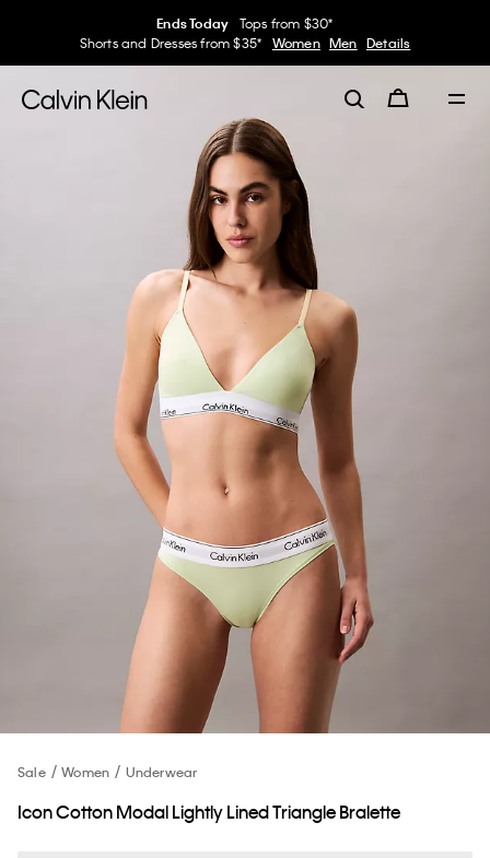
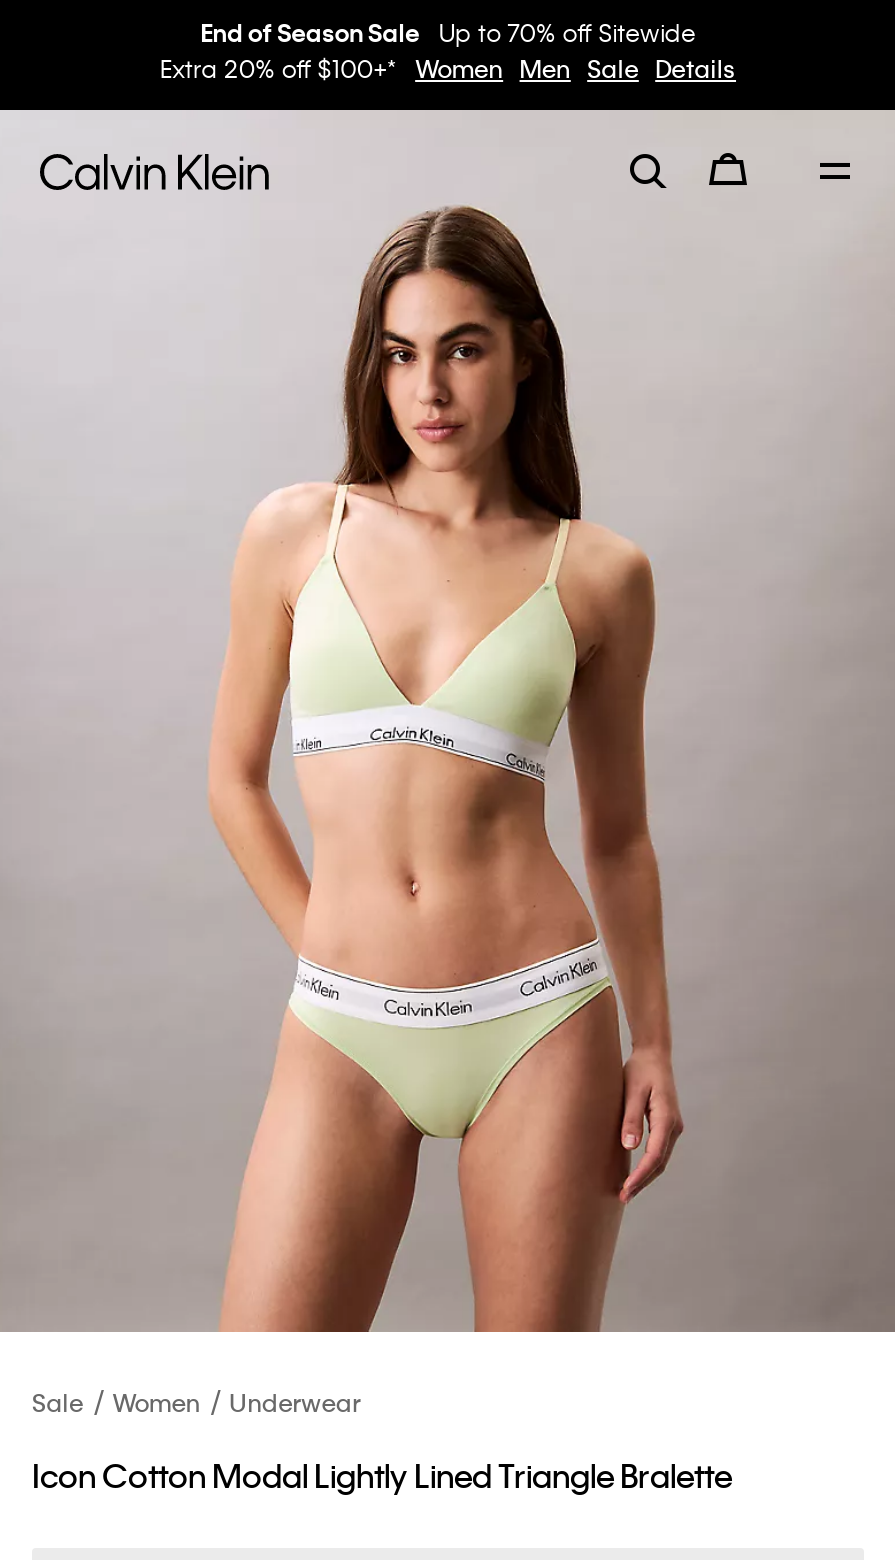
[80,14,410,51] Ends Today Tops from $30* | Shorts and Dresses from $35* Women Men Details -> [159,16,735,84] End of Season Sale Up to 70% off Sitewide | Extra 20% off $100+* Women Men Sale Details

